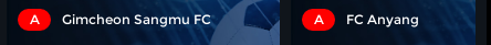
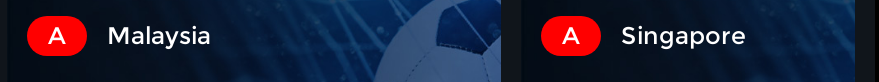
[62,11,211,28] Gimcheon Sangmu FC -> [107,21,211,51] Malaysia
[346,11,419,28] FC Anyang -> [621,21,745,51] Singapore

